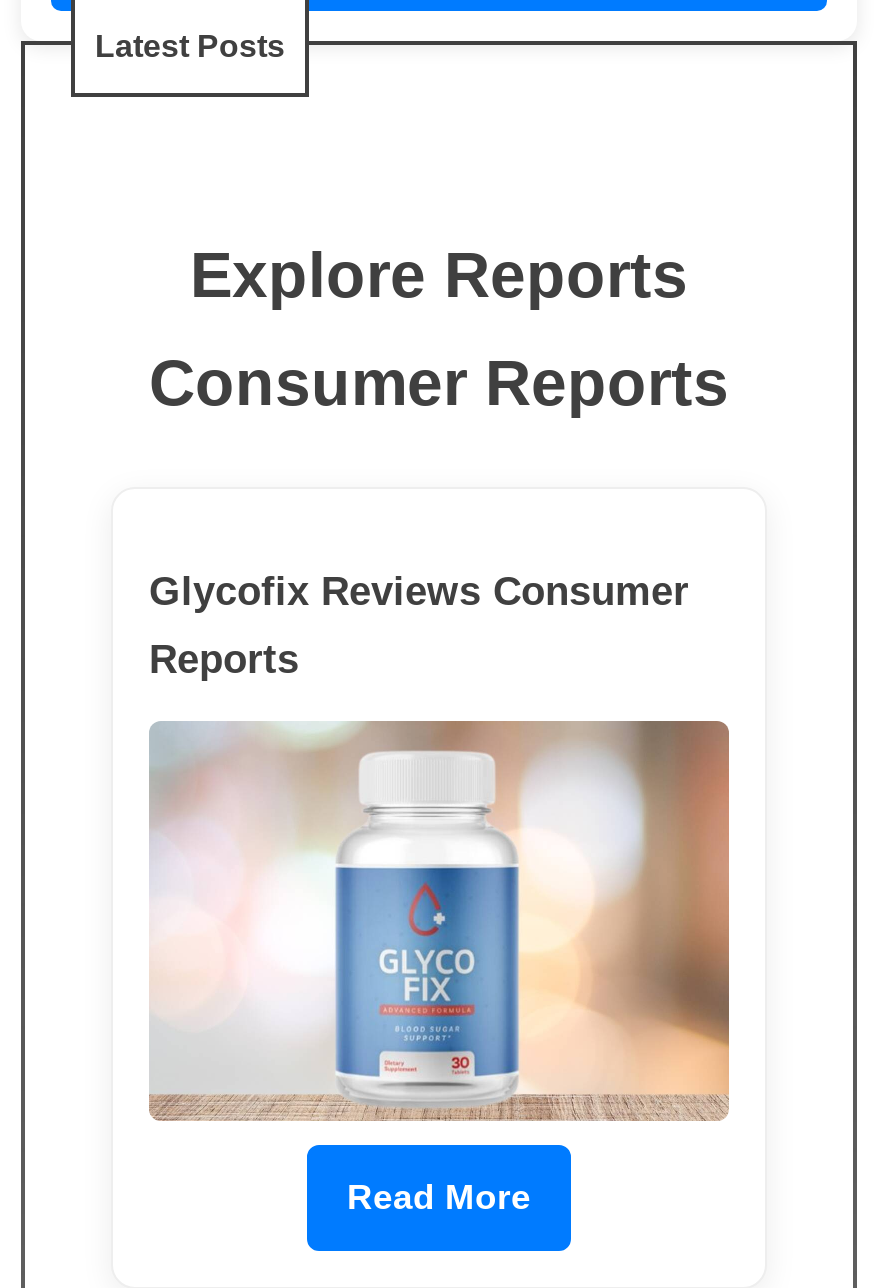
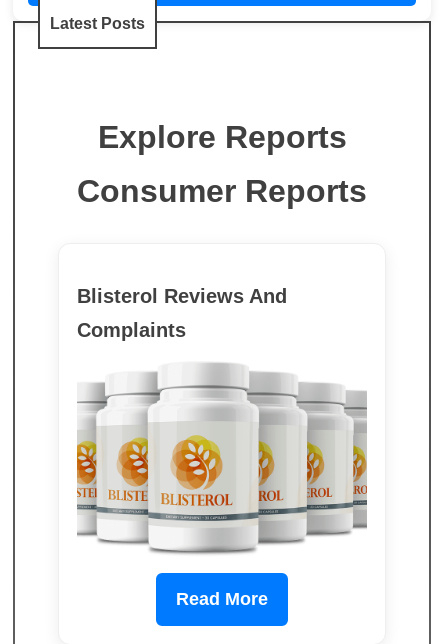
[149,570,689,614] Glycofix Reviews Consumer -> [77,285,287,307] Blisterol Reviews And
[149,638,299,682] Reports -> [77,319,186,341] Complaints
[147,720,731,1122] [image] -> [76,361,367,560] [image]

